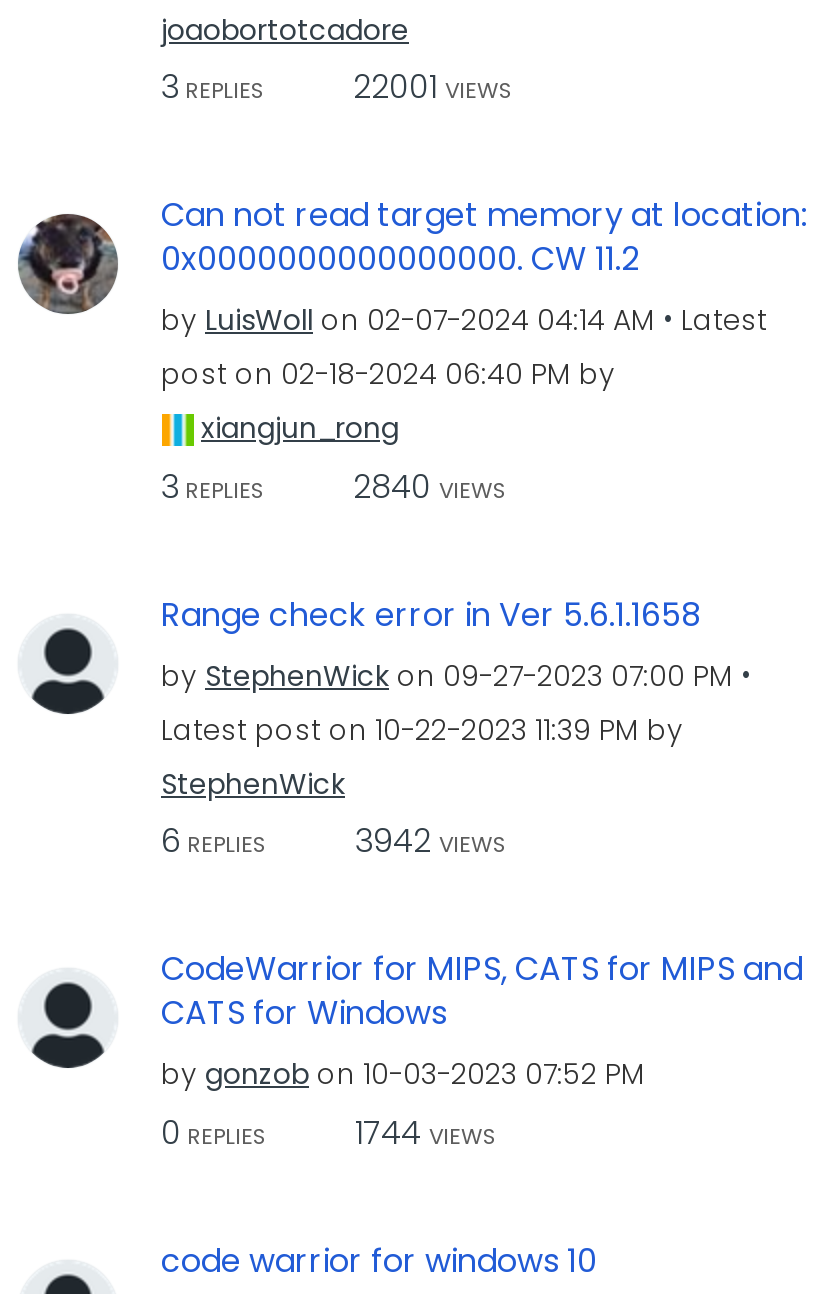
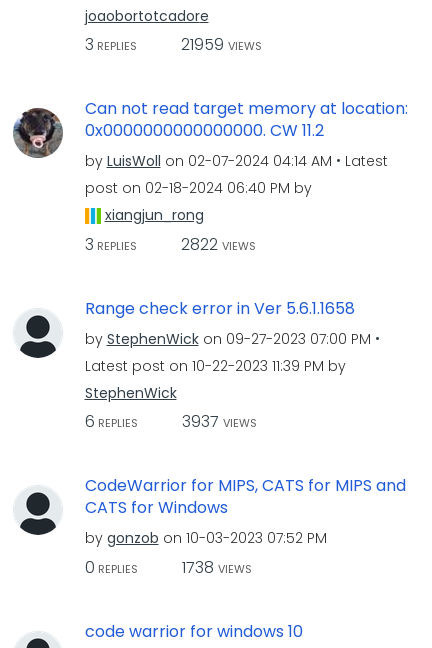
[161,64,513,110] 3 REPLIES 22001 VIEWS -> [84,33,261,56] 3 REPLIES 21959 VIEWS
[161,463,507,509] 3 REPLIES 2840 VIEWS -> [84,232,255,255] 3 REPLIES 2822 VIEWS
[161,818,507,864] 6 REPLIES 3942 VIEWS -> [84,410,256,433] 6 REPLIES 3937 VIEWS
[355,1109,497,1155] 1744 VIEWS -> [181,555,251,578] 1738 VIEWS

